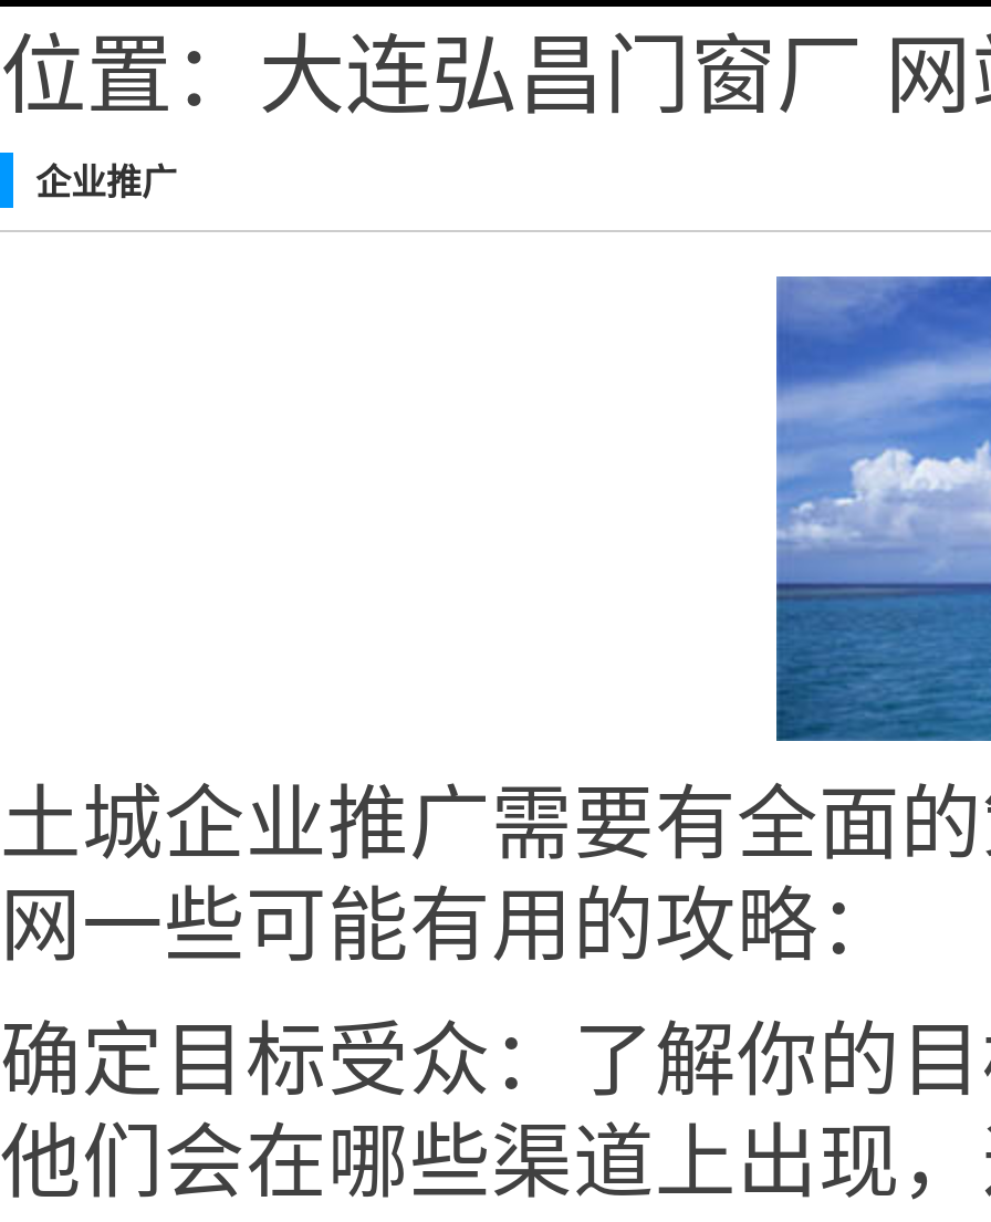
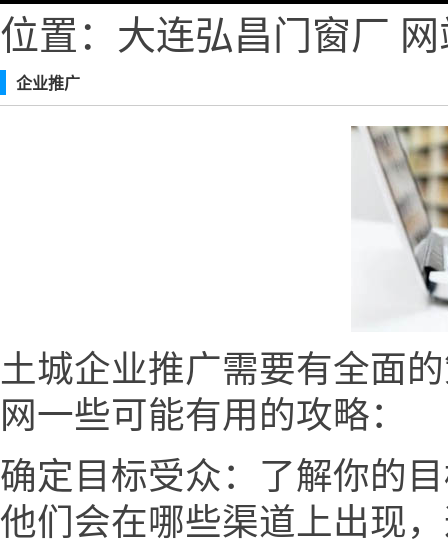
[774,274,984,743] [image] -> [351,125,445,332] [image]

